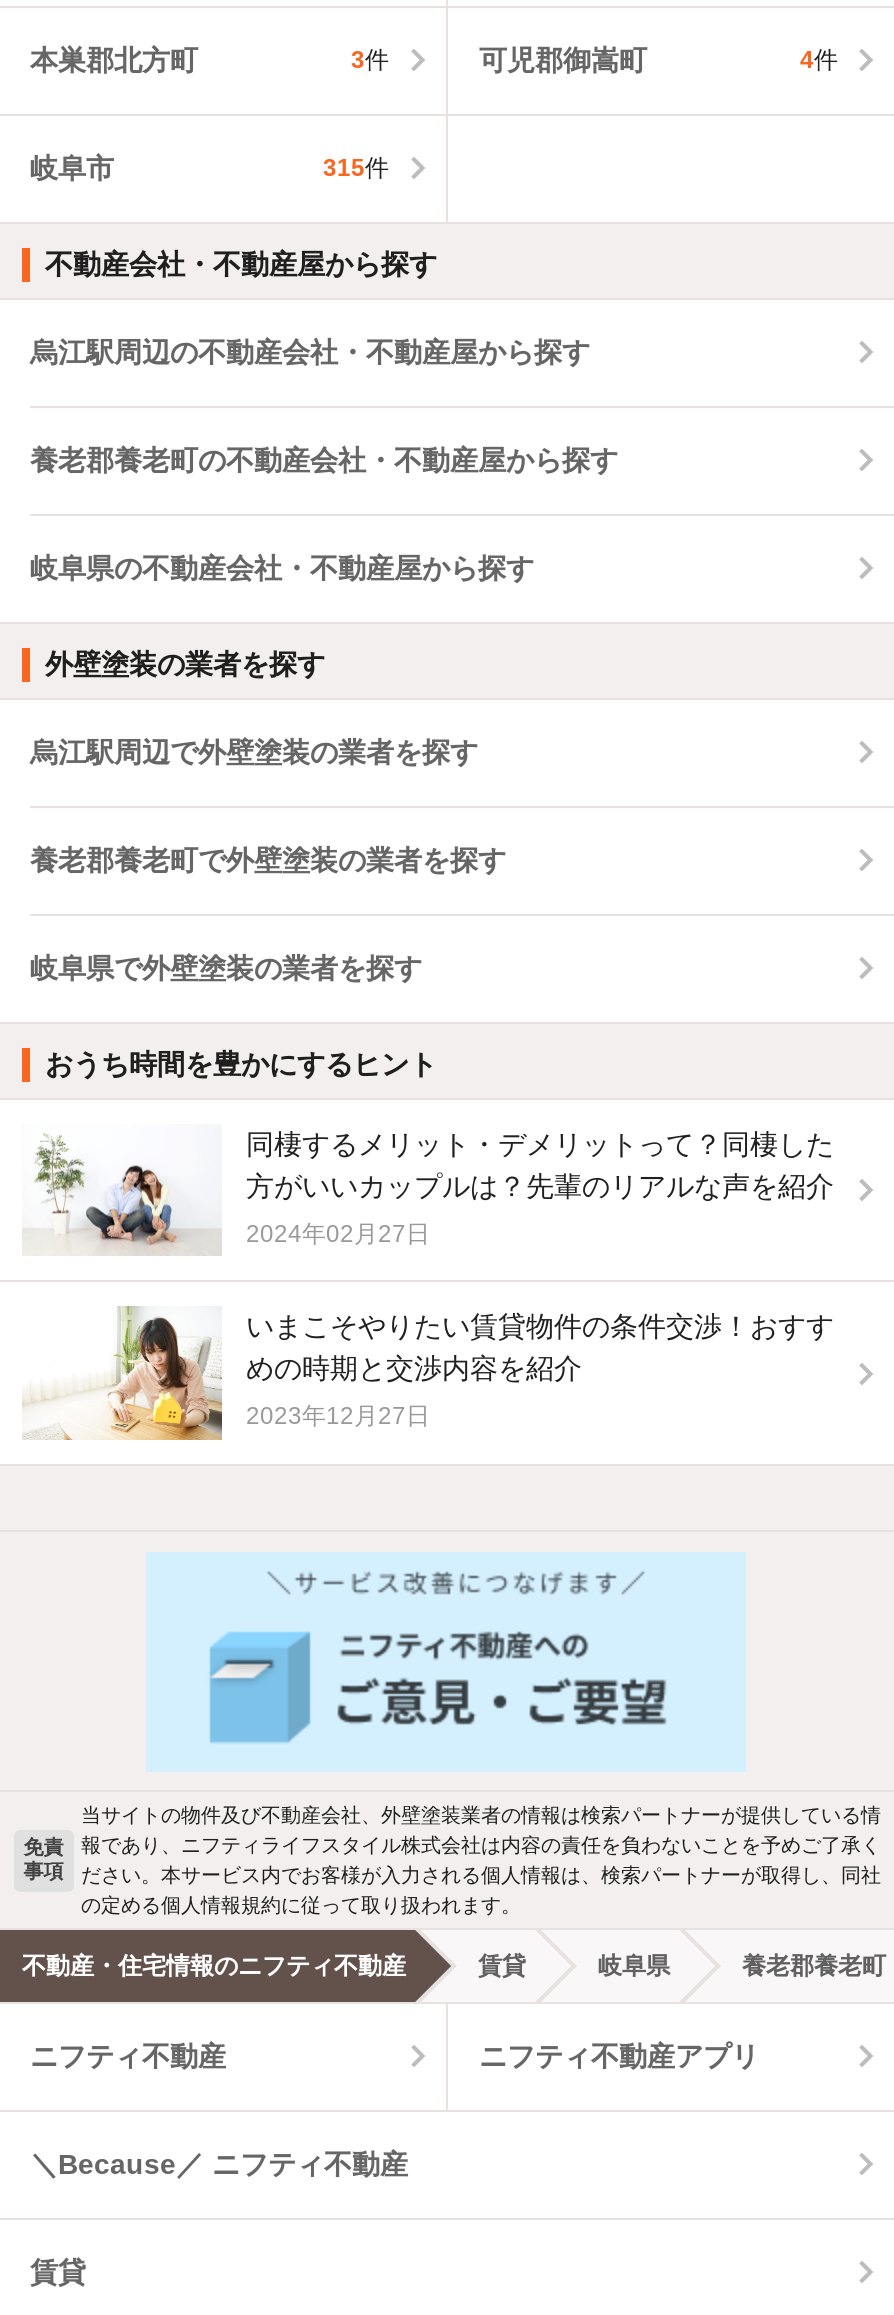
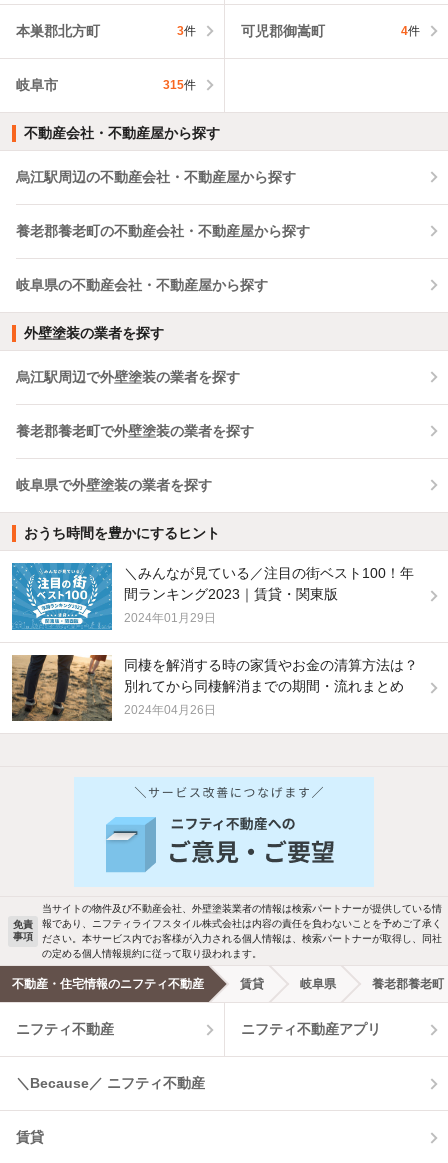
[22,1124,834,1258] [image] | 同棲するメリット・デメリットって？同棲した | 方がいいカップルは？先輩のリアルな声を紹介 -> [11,562,414,631] [image] | ＼みんなが見ている／注目の街ベスト100！年 | 間ランキング2023｜賃貸・関東版
[246,1220,430,1248] 2024年02月27日 -> [124,611,216,625] 2024年01月29日
[22,1306,834,1442] [image] | いまこそやりたい賃貸物件の条件交渉！おすす | めの時期と交渉内容を紹介 -> [11,654,418,722] [image] | 同棲を解消する時の家賃やお金の清算方法は？ | 別れてから同棲解消までの期間・流れまとめ
[246,1403,430,1431] 2023年12月27日 -> [124,702,216,716] 2024年04月26日

